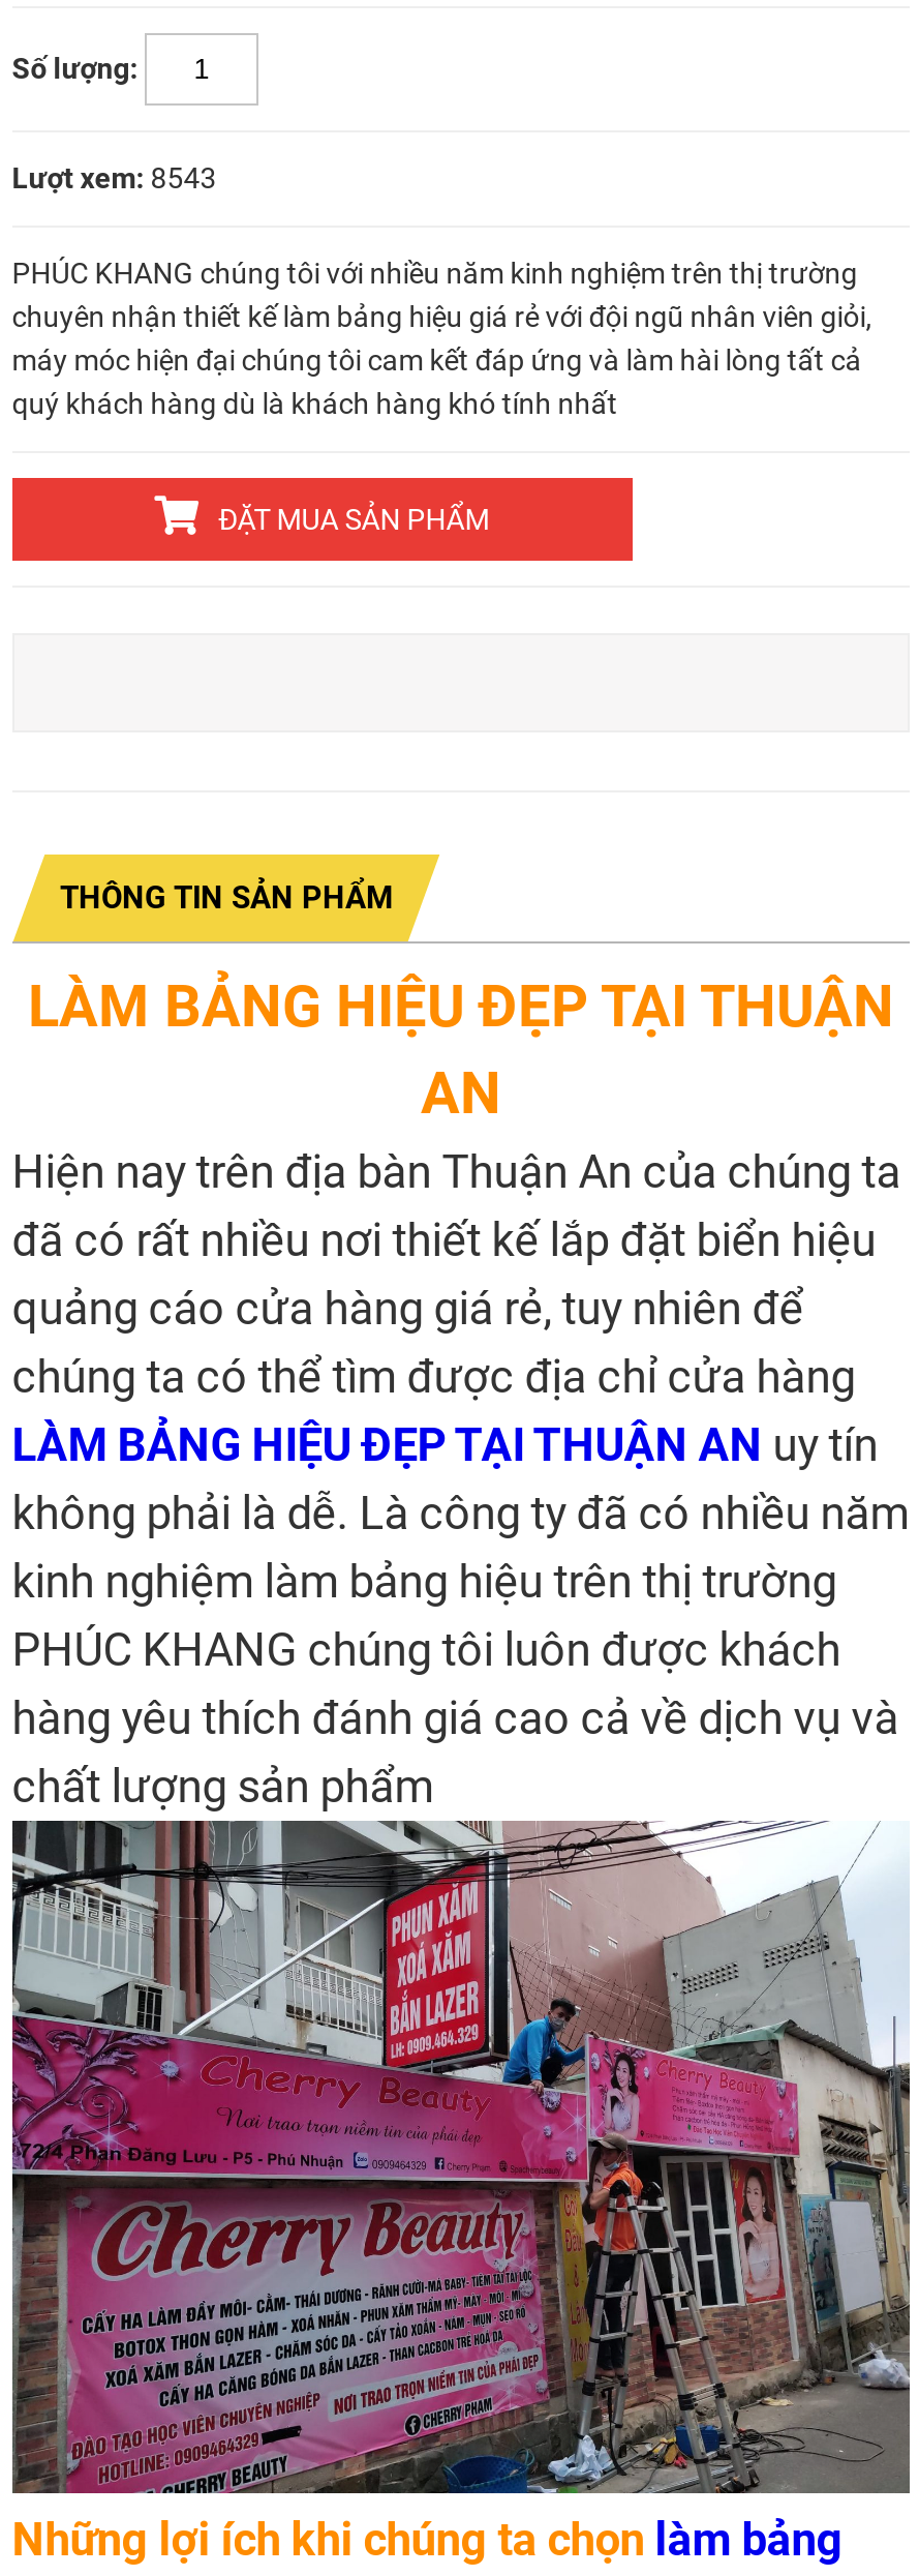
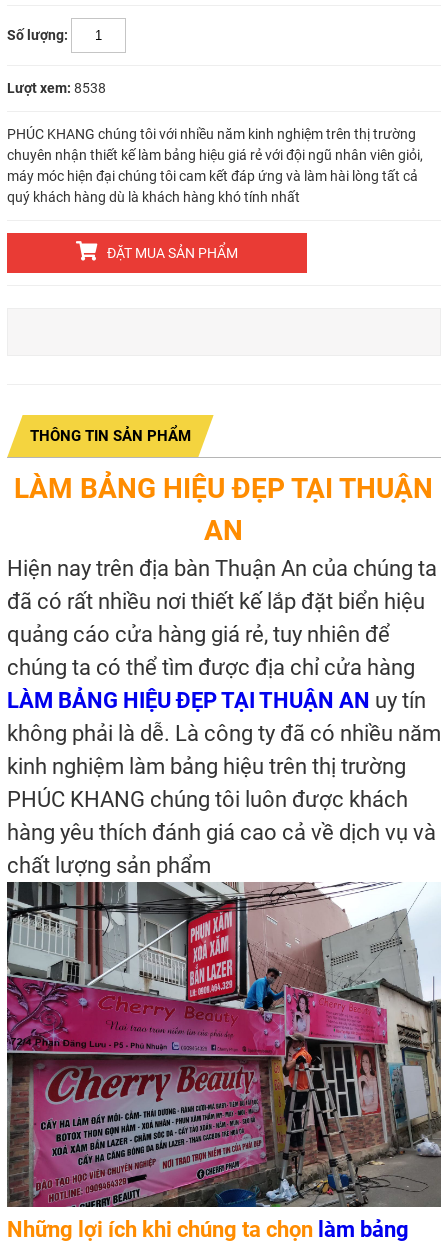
[12,160,216,193] Lượt xem: 8543 -> [7,79,106,95] Lượt xem: 8538

